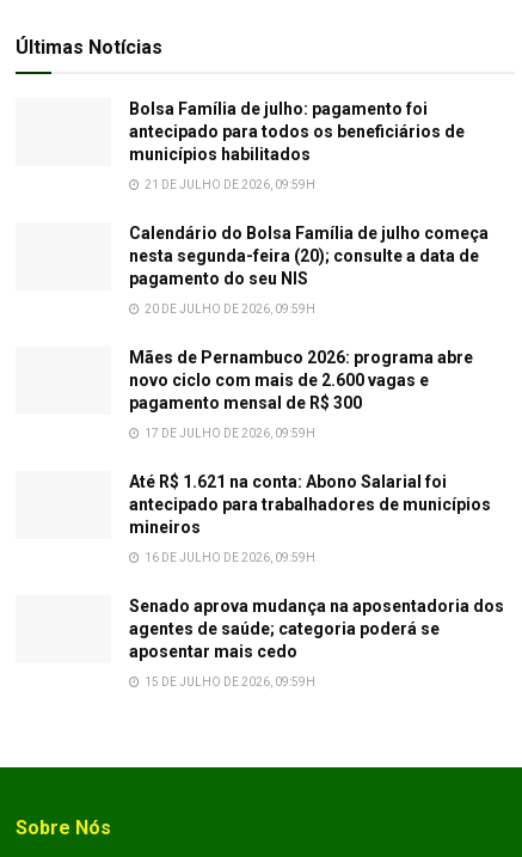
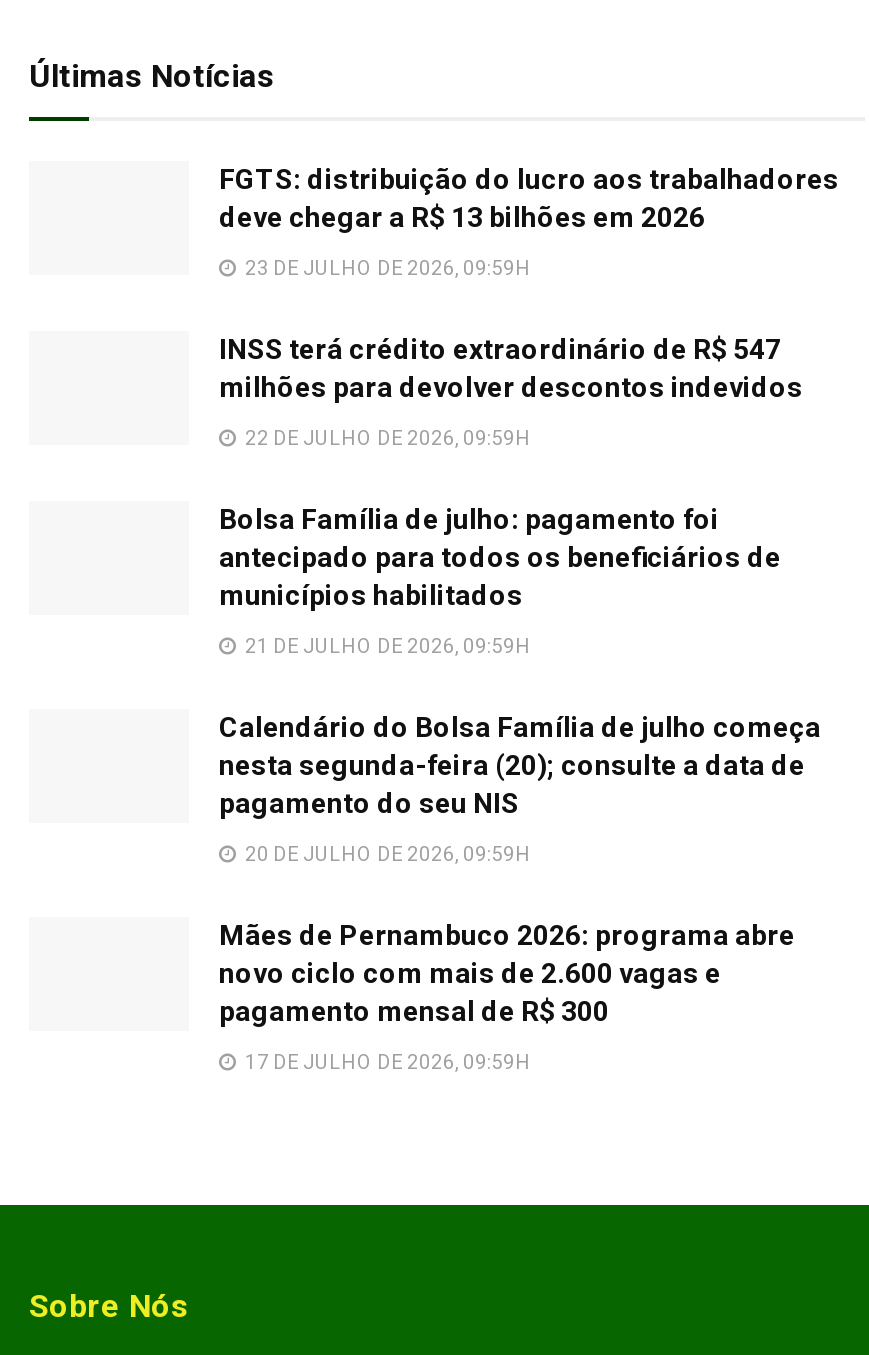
none -> [219,162,839,448] FGTS: distribuição do lucro aos trabalhadores | deve chegar a R$ 13 bilhões em 2026 | 23 DE JULHO DE 2026, 09:59H | INSS terá crédito extraordinário de R$ 547 | milhões para devolver descontos indevidos | 22 DE JULHO DE 2026, 09:59H
moved [129,99,489,439] -> [219,502,821,1072]: Bolsa Família de julho: pagamento foi | antecipado para todos os beneficiários de | municípios habilitados | ... | pagamento mensal de R$ 300 | 17 DE JULHO DE 2026, 09:59H
[129,472,504,688] Até R$ 1.621 na conta: Abono Salarial foi | antecipado para trabalhadores de municípios | mineiros | 16 DE JULHO DE 2026, 09:59H | Senado aprova mudança na aposentadoria dos | agentes de saúde; categoria poderá se | aposentar mais cedo | 15 DE JULHO DE 2026, 09:59H -> none

